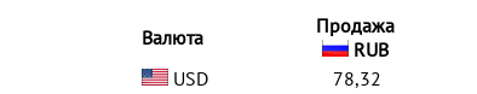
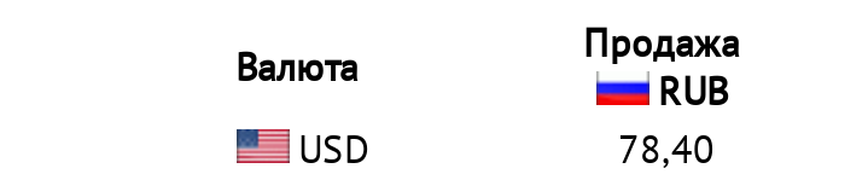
[333,66,381,90] 78,32 -> [618,124,715,173] 78,40

